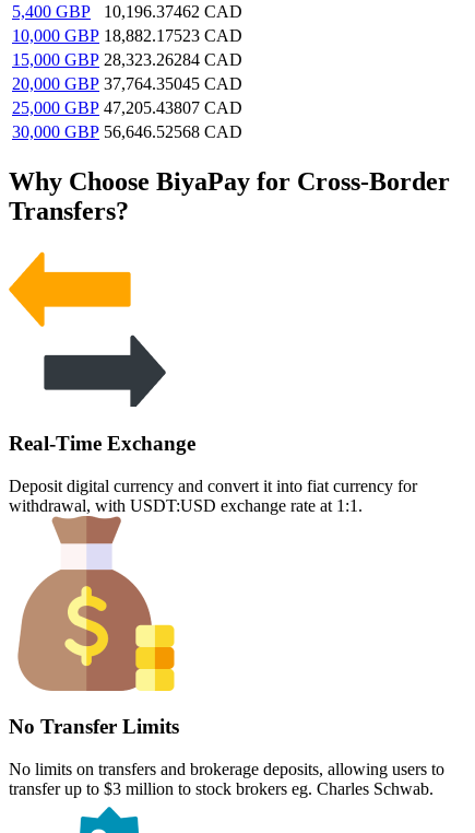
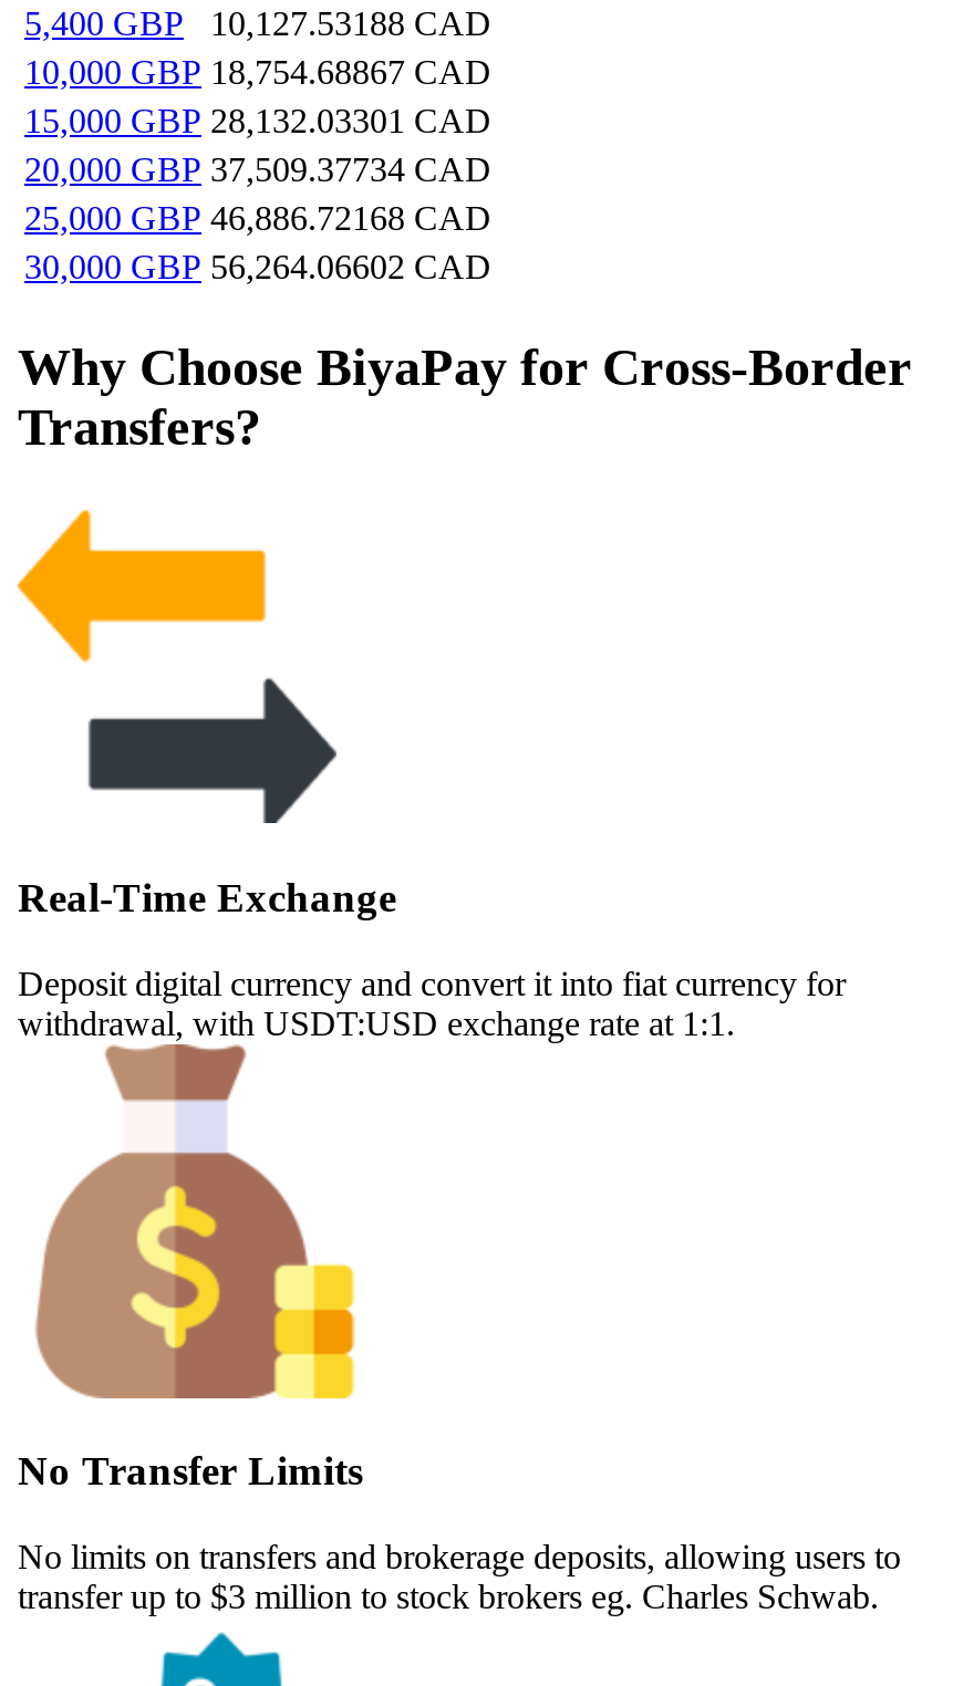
[12,3,242,21] 5,400 GBP 10,196.37462 CAD -> [24,6,491,43] 5,400 GBP 10,127.53188 CAD
[12,27,242,45] 10,000 GBP 18,882.17523 CAD -> [24,54,491,92] 10,000 GBP 18,754.68867 CAD
[12,51,242,69] 15,000 GBP 28,323.26284 CAD -> [24,103,491,140] 15,000 GBP 28,132.03301 CAD
[12,75,242,93] 20,000 GBP 37,764.35045 CAD -> [24,152,491,189] 20,000 GBP 37,509.37734 CAD
[12,99,242,118] 25,000 GBP 47,205.43807 CAD -> [24,200,491,238] 25,000 GBP 46,886.72168 CAD
[12,123,242,142] 30,000 GBP 56,646.52568 CAD -> [24,249,491,287] 30,000 GBP 56,264.06602 CAD

